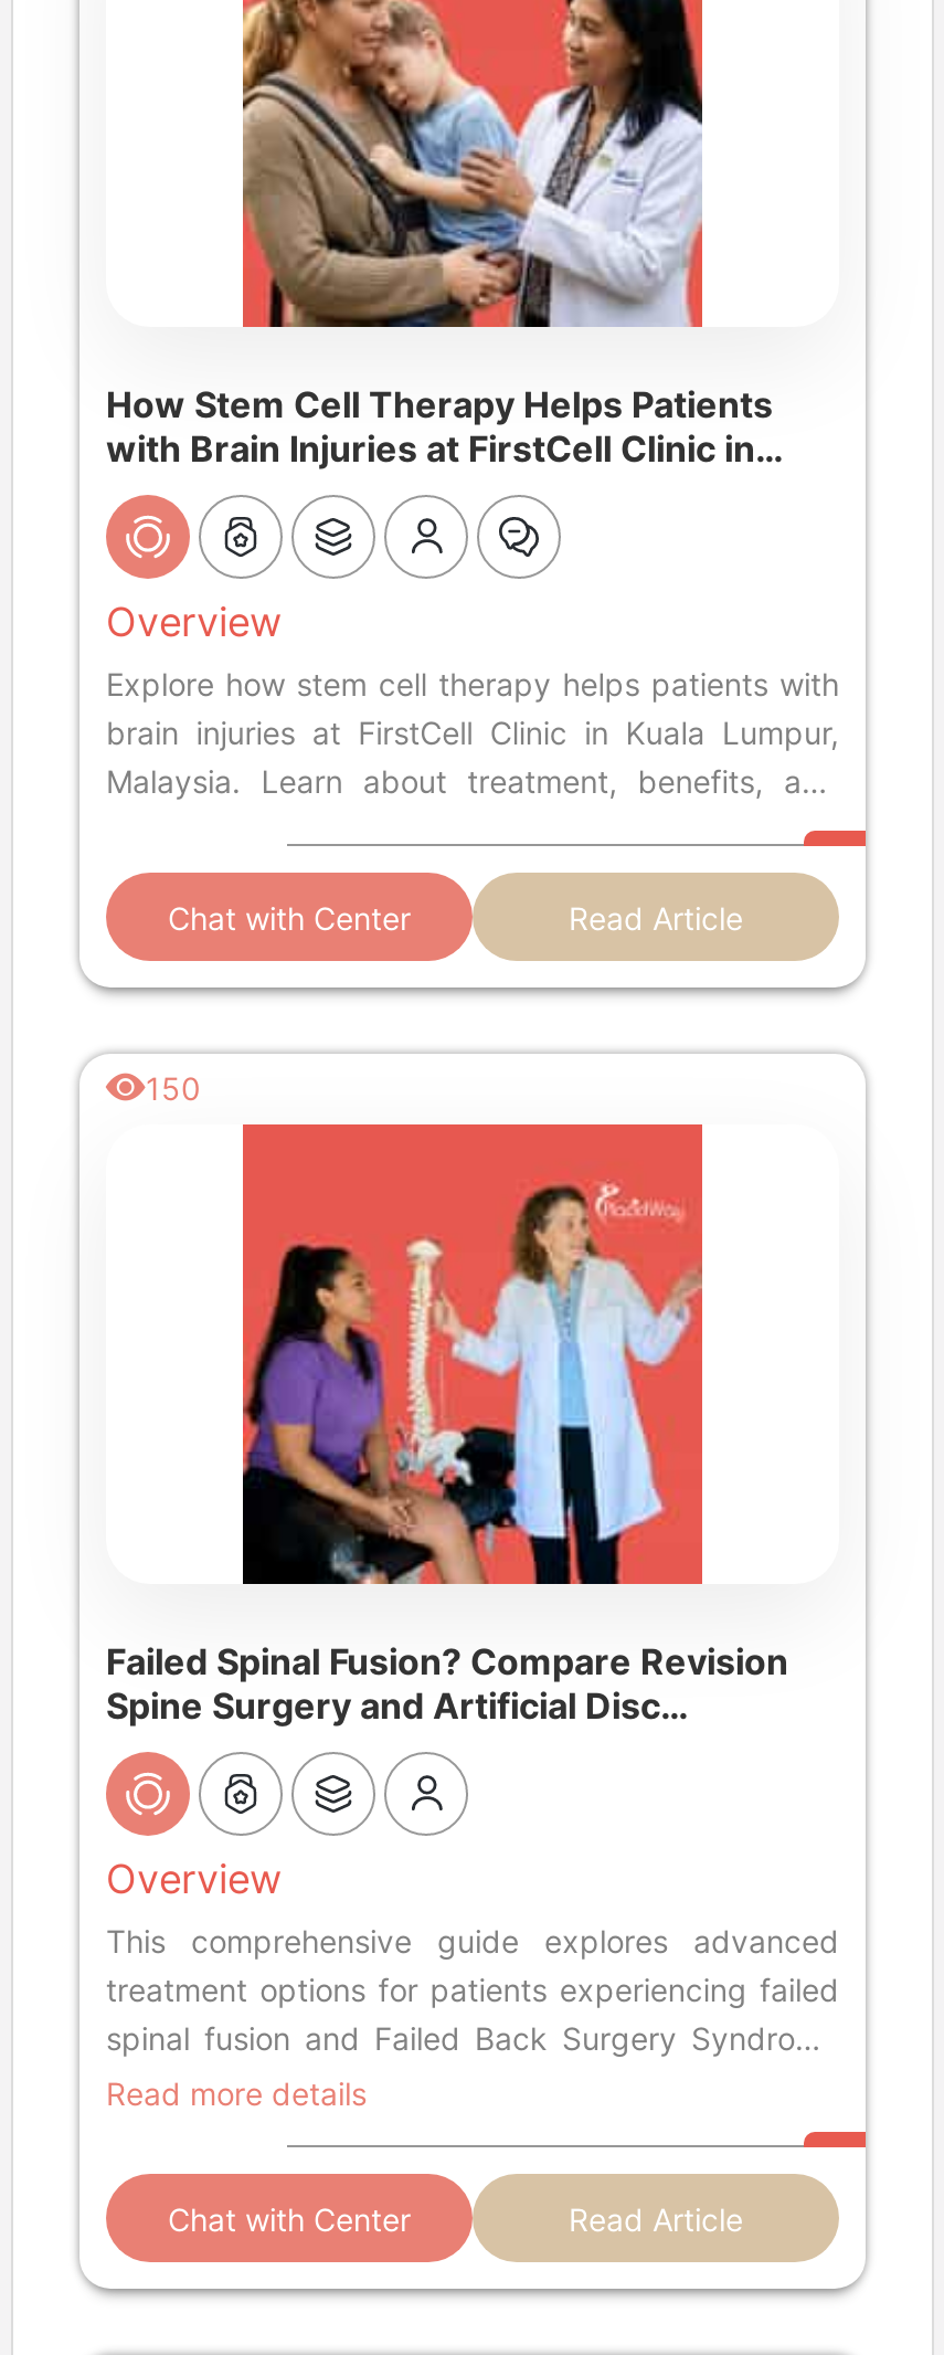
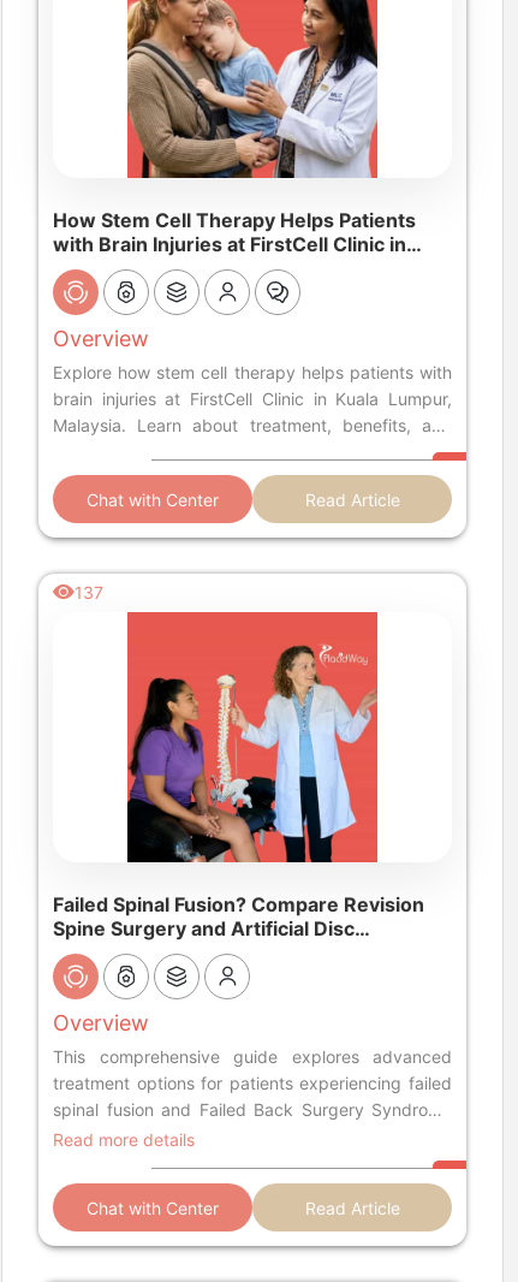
[146,1069,201,1107] 150 -> [75,582,103,603] 137

